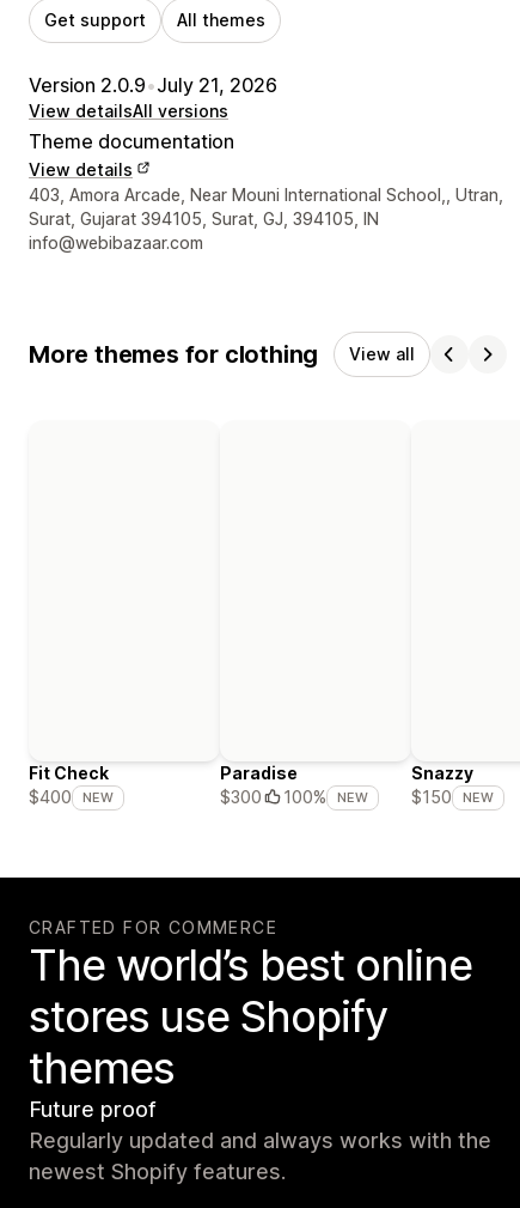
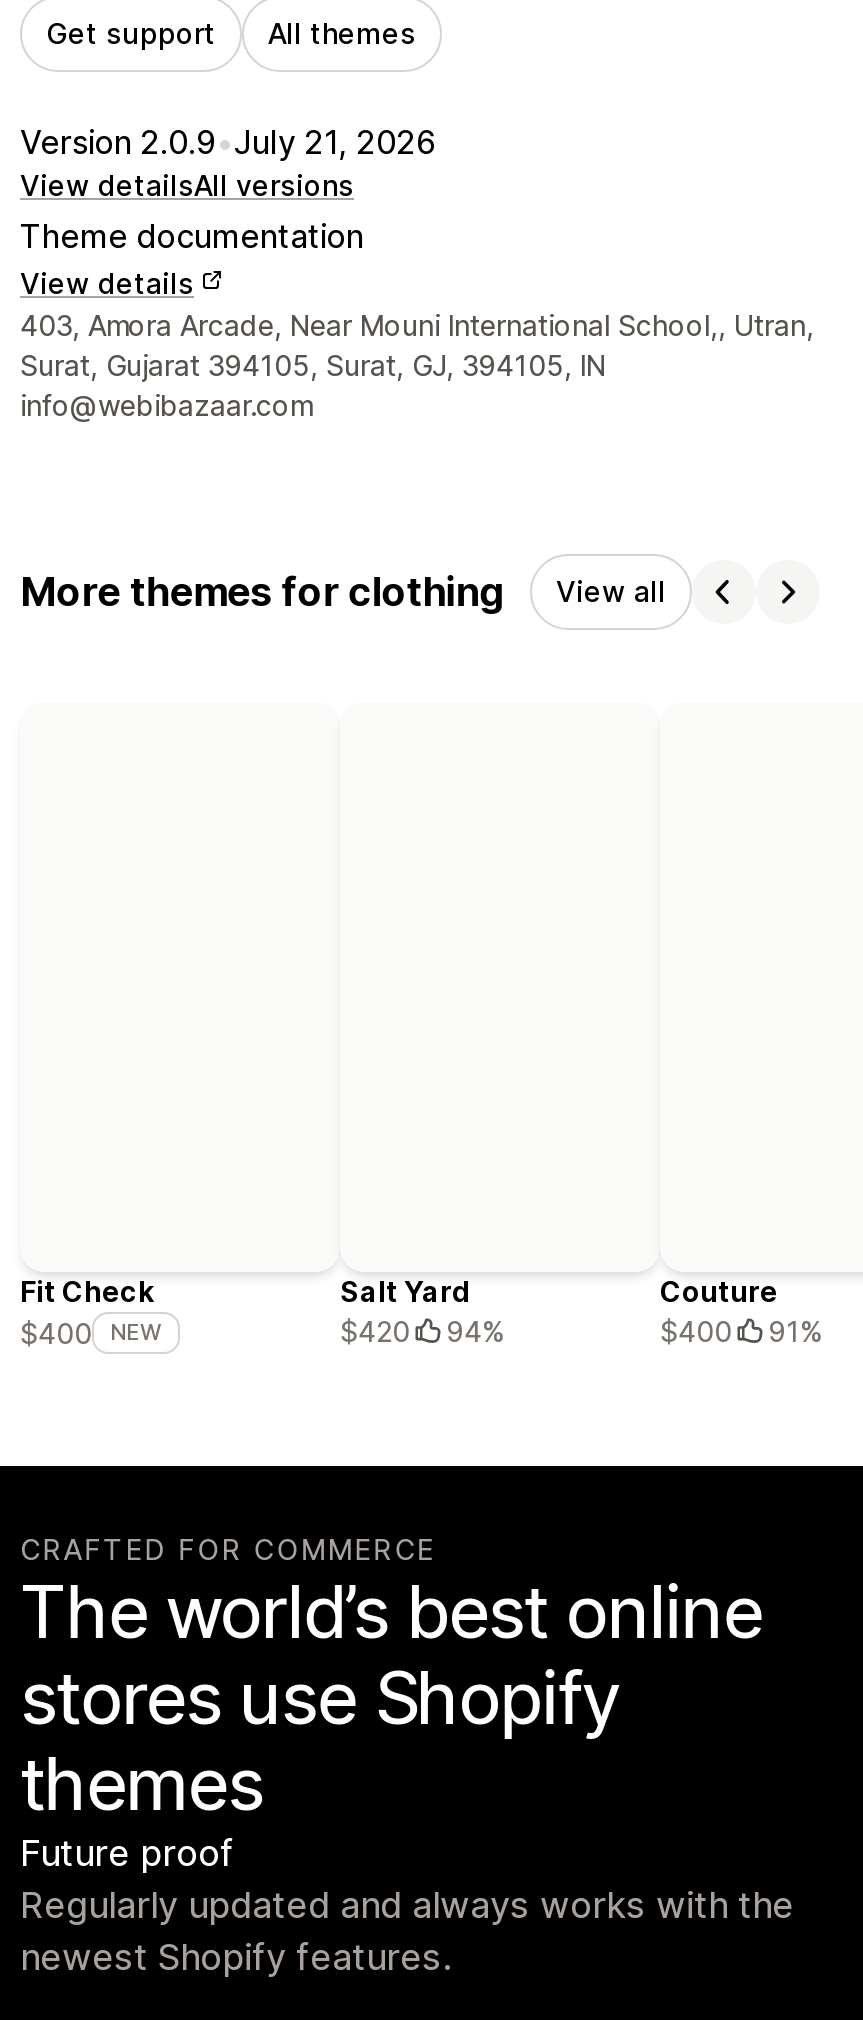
[220,763,368,808] Paradise | $300 | 100% | NEW -> [340,1274,504,1348] Salt Yard | $420 | 94%
[411,763,494,808] Snazzy | $150 | NEW -> [660,1274,822,1348] Couture | $400 | 91%

